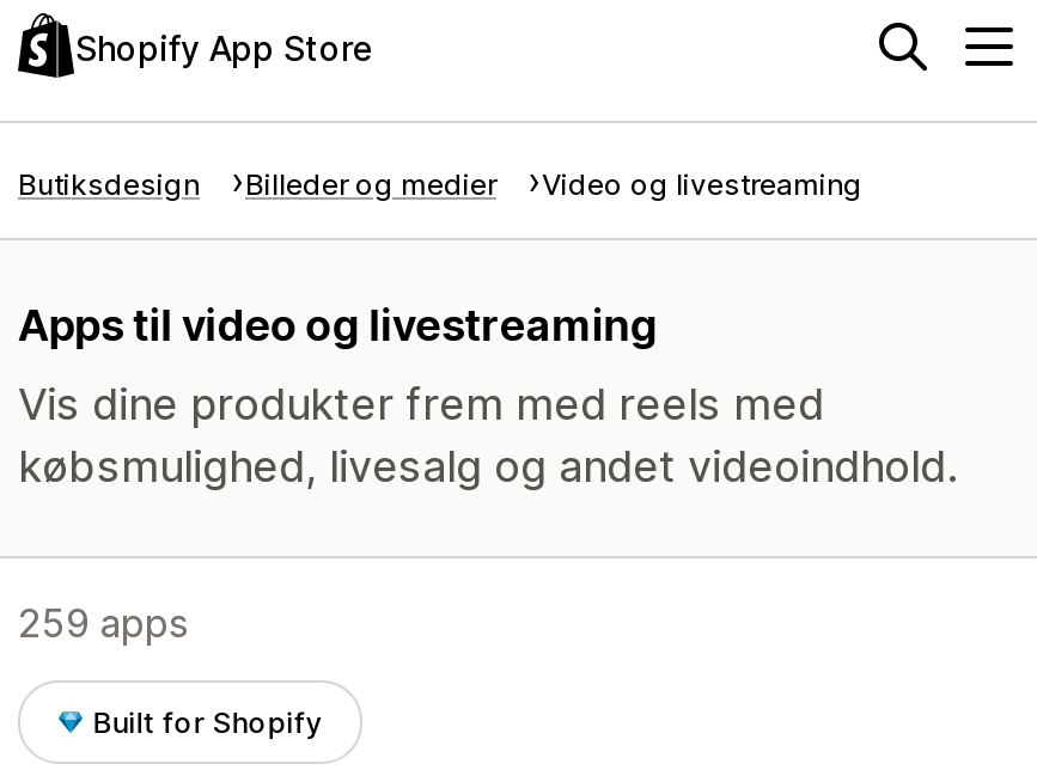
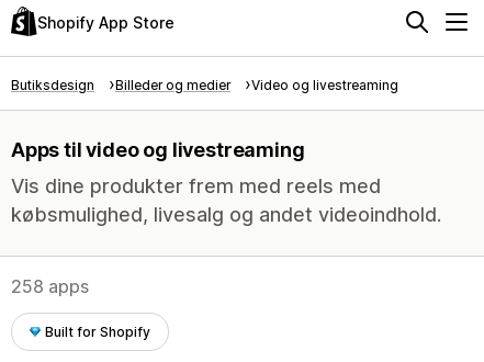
[18,599,188,647] 259 apps -> [11,275,89,297] 258 apps

